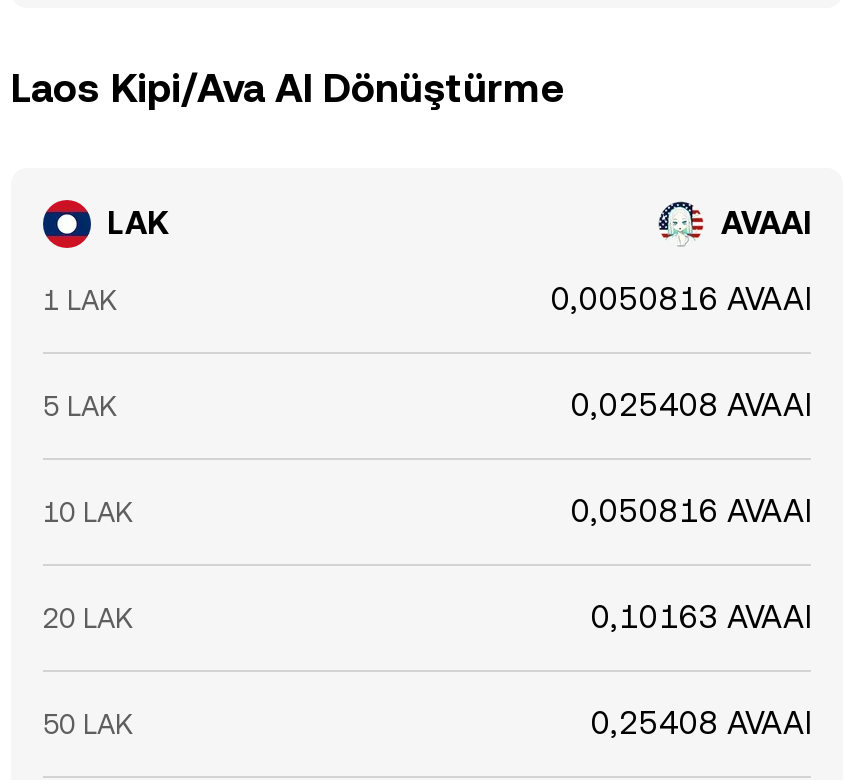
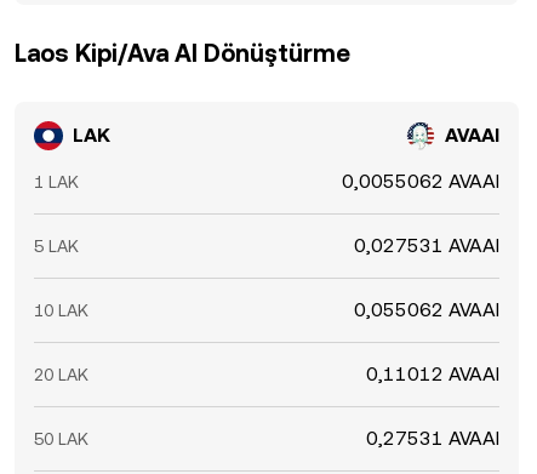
[551,280,811,318] 0,0050816 AVAAI -> [342,170,499,193] 0,0055062 AVAAI
[571,386,811,424] 0,025408 AVAAI -> [354,234,499,257] 0,027531 AVAAI
[571,492,811,530] 0,050816 AVAAI -> [354,298,499,321] 0,055062 AVAAI
[591,598,811,636] 0,10163 AVAAI -> [366,362,499,386] 0,11012 AVAAI
[591,704,811,742] 0,25408 AVAAI -> [366,427,499,450] 0,27531 AVAAI

